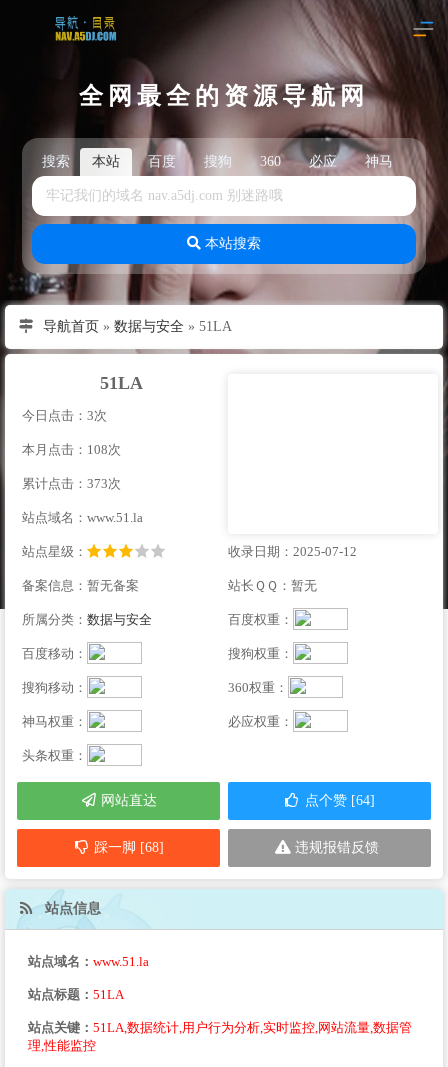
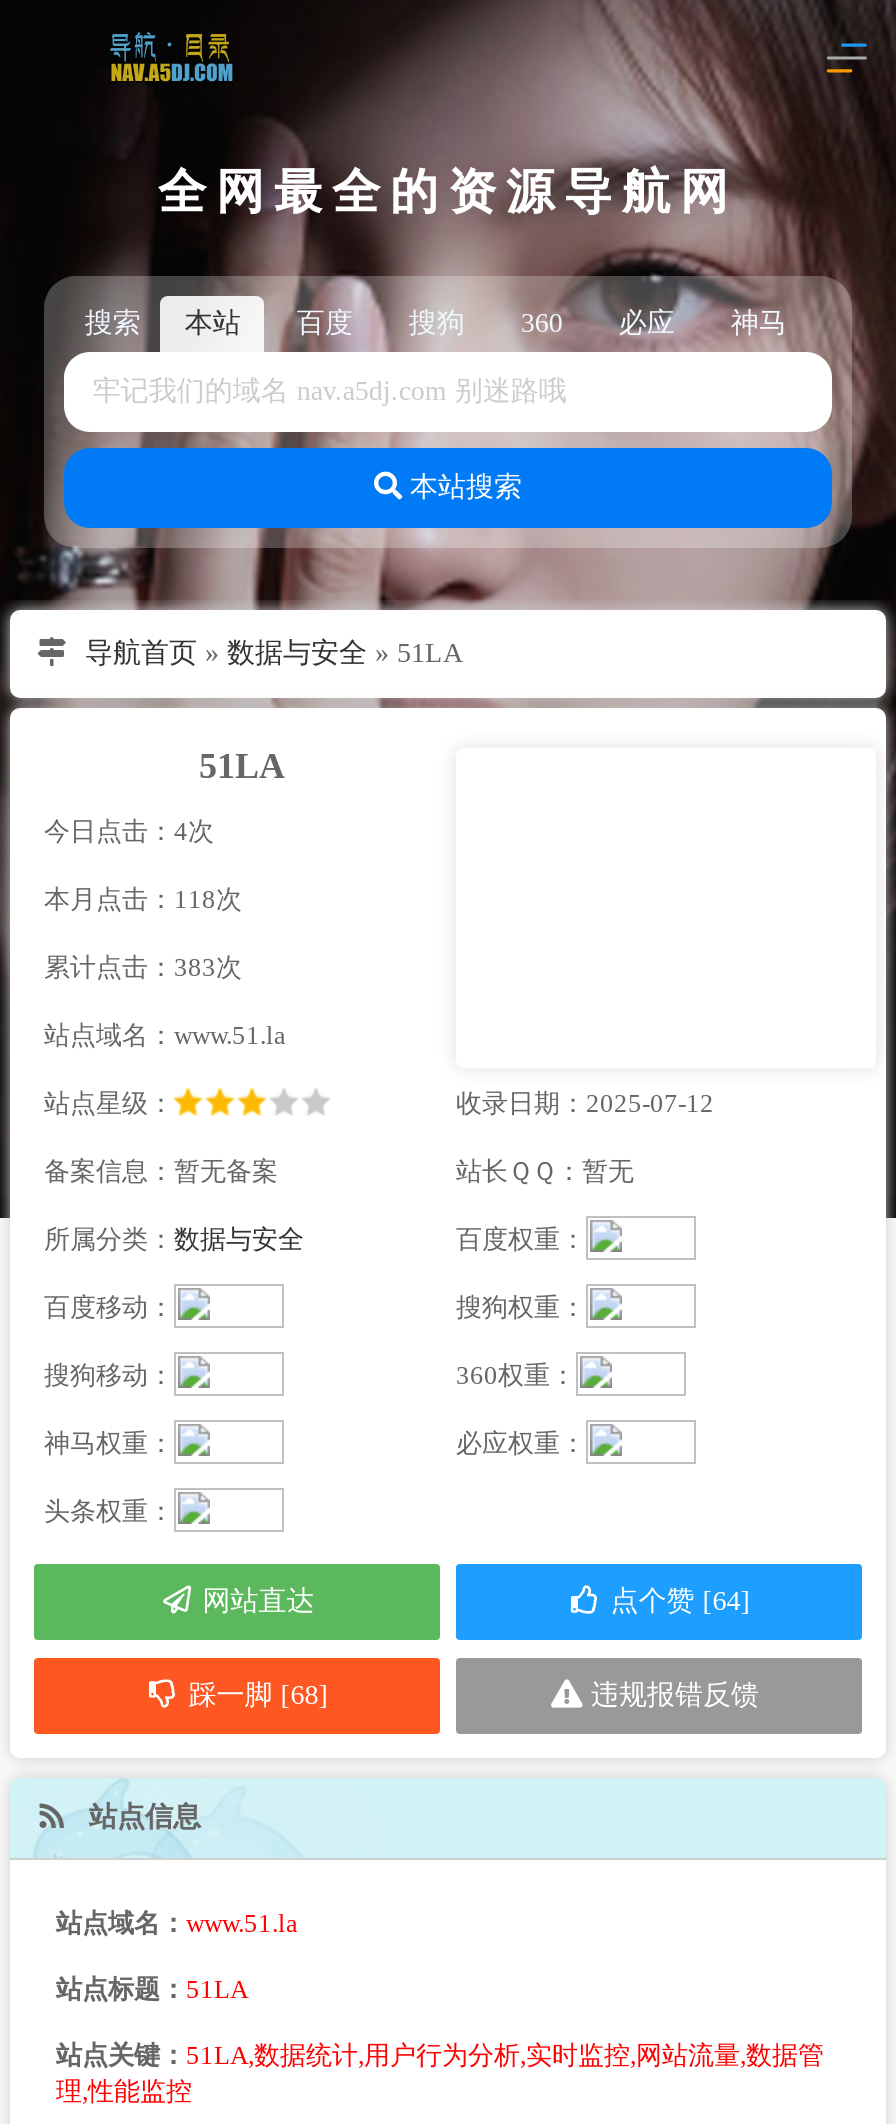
[22,408,107,423] 今日点击：3次 -> [44,816,214,846] 今日点击：4次
[22,442,121,457] 本月点击：108次 -> [44,884,242,914] 本月点击：118次
[22,476,121,491] 累计点击：373次 -> [44,952,242,982] 累计点击：383次

